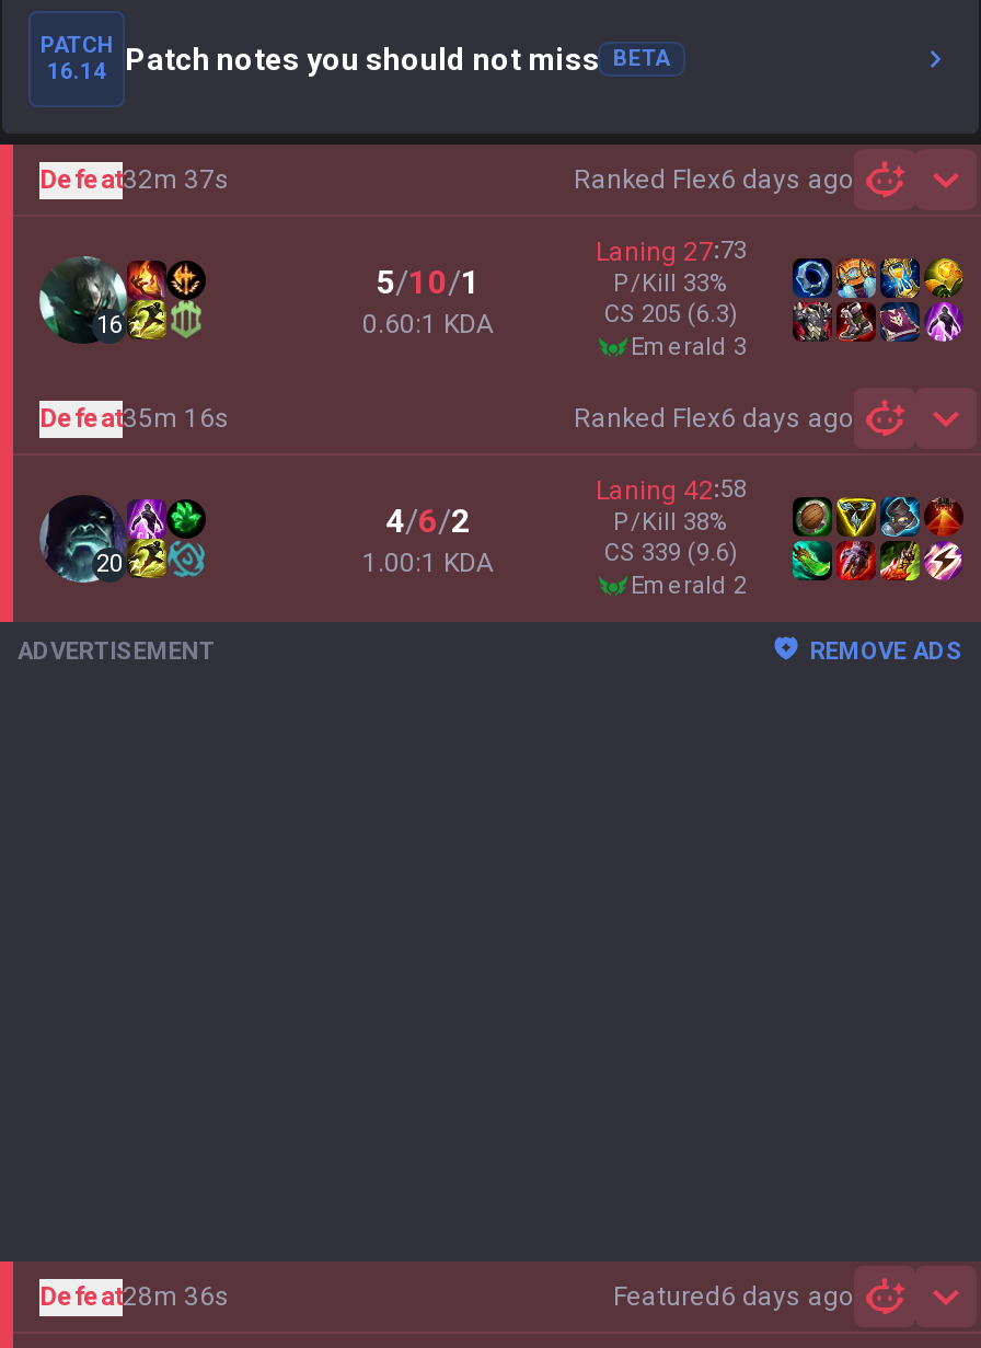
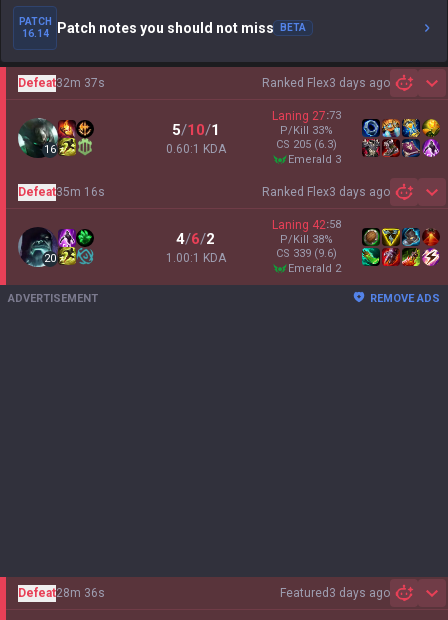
[574,163,854,195] Ranked Flex6 days ago -> [262,75,390,90] Ranked Flex3 days ago
[574,402,854,434] Ranked Flex6 days ago -> [262,184,390,199] Ranked Flex3 days ago
[613,1280,854,1312] Featured6 days ago -> [280,585,390,600] Featured3 days ago

